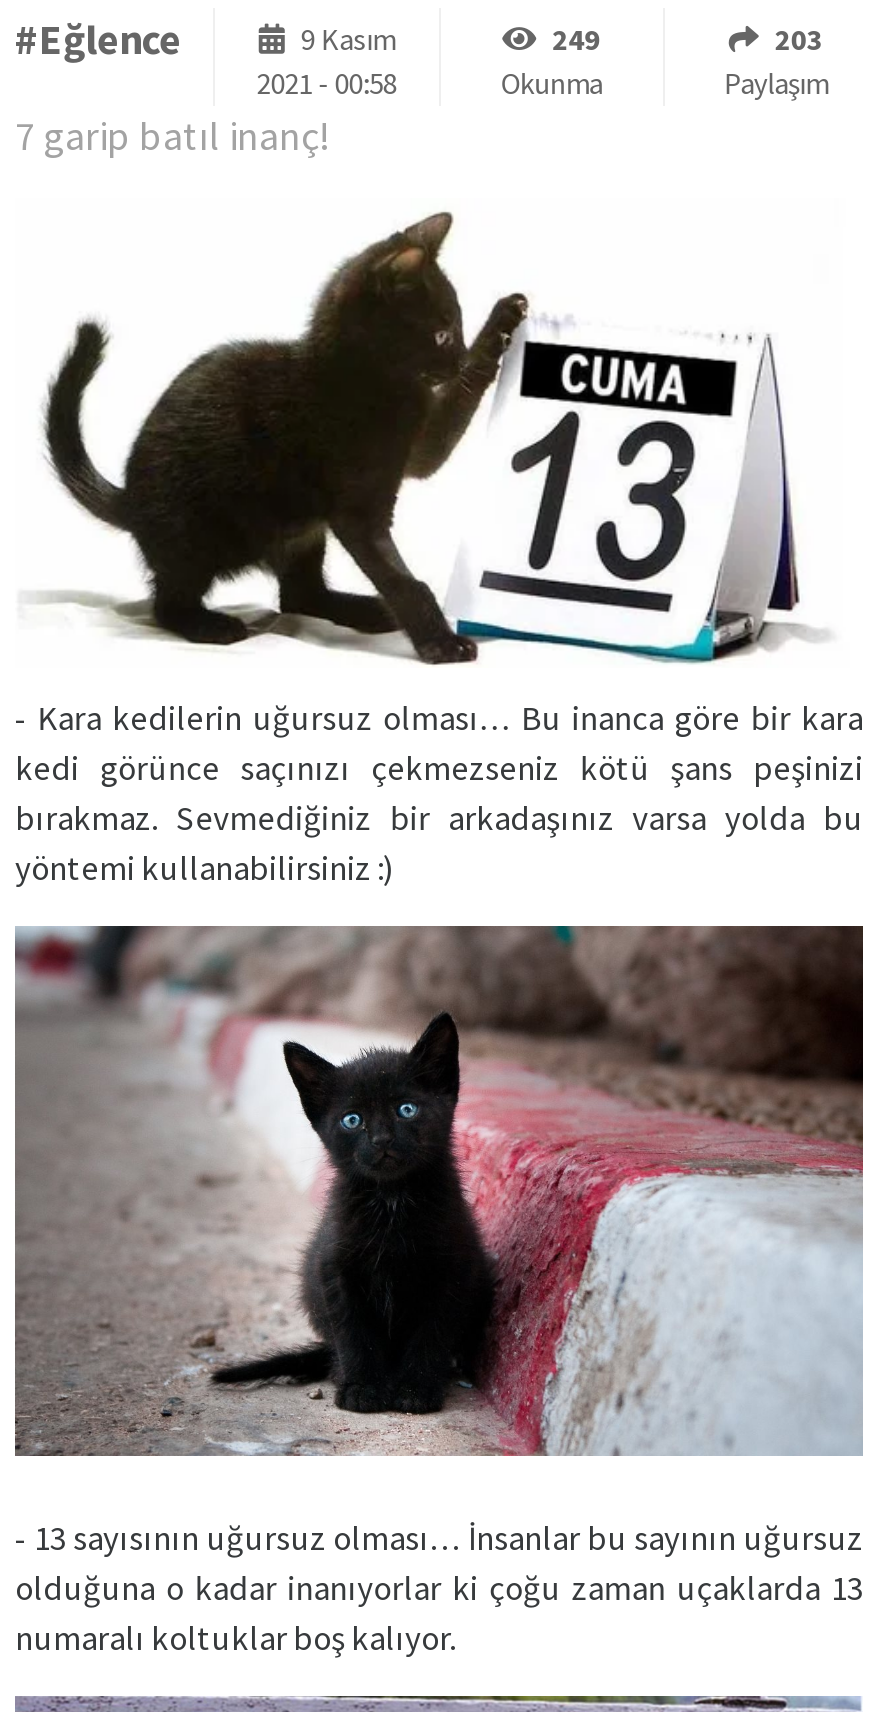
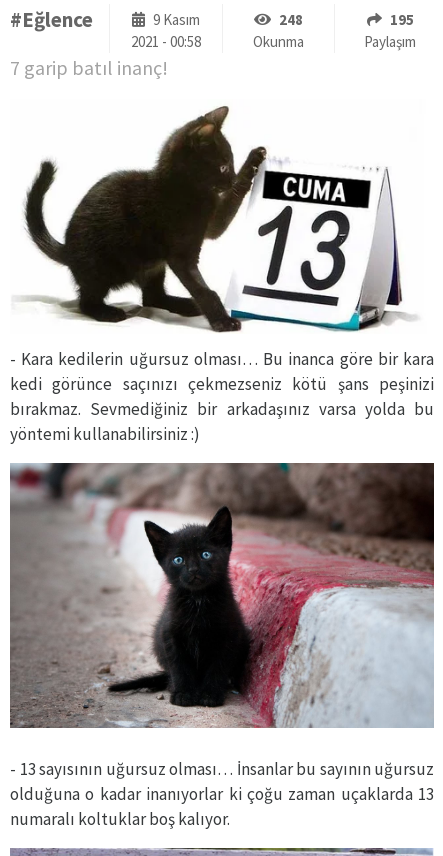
[552,20,600,58] 249 -> [279,10,303,29] 248
[775,20,823,58] 203 -> [390,10,414,29] 195

